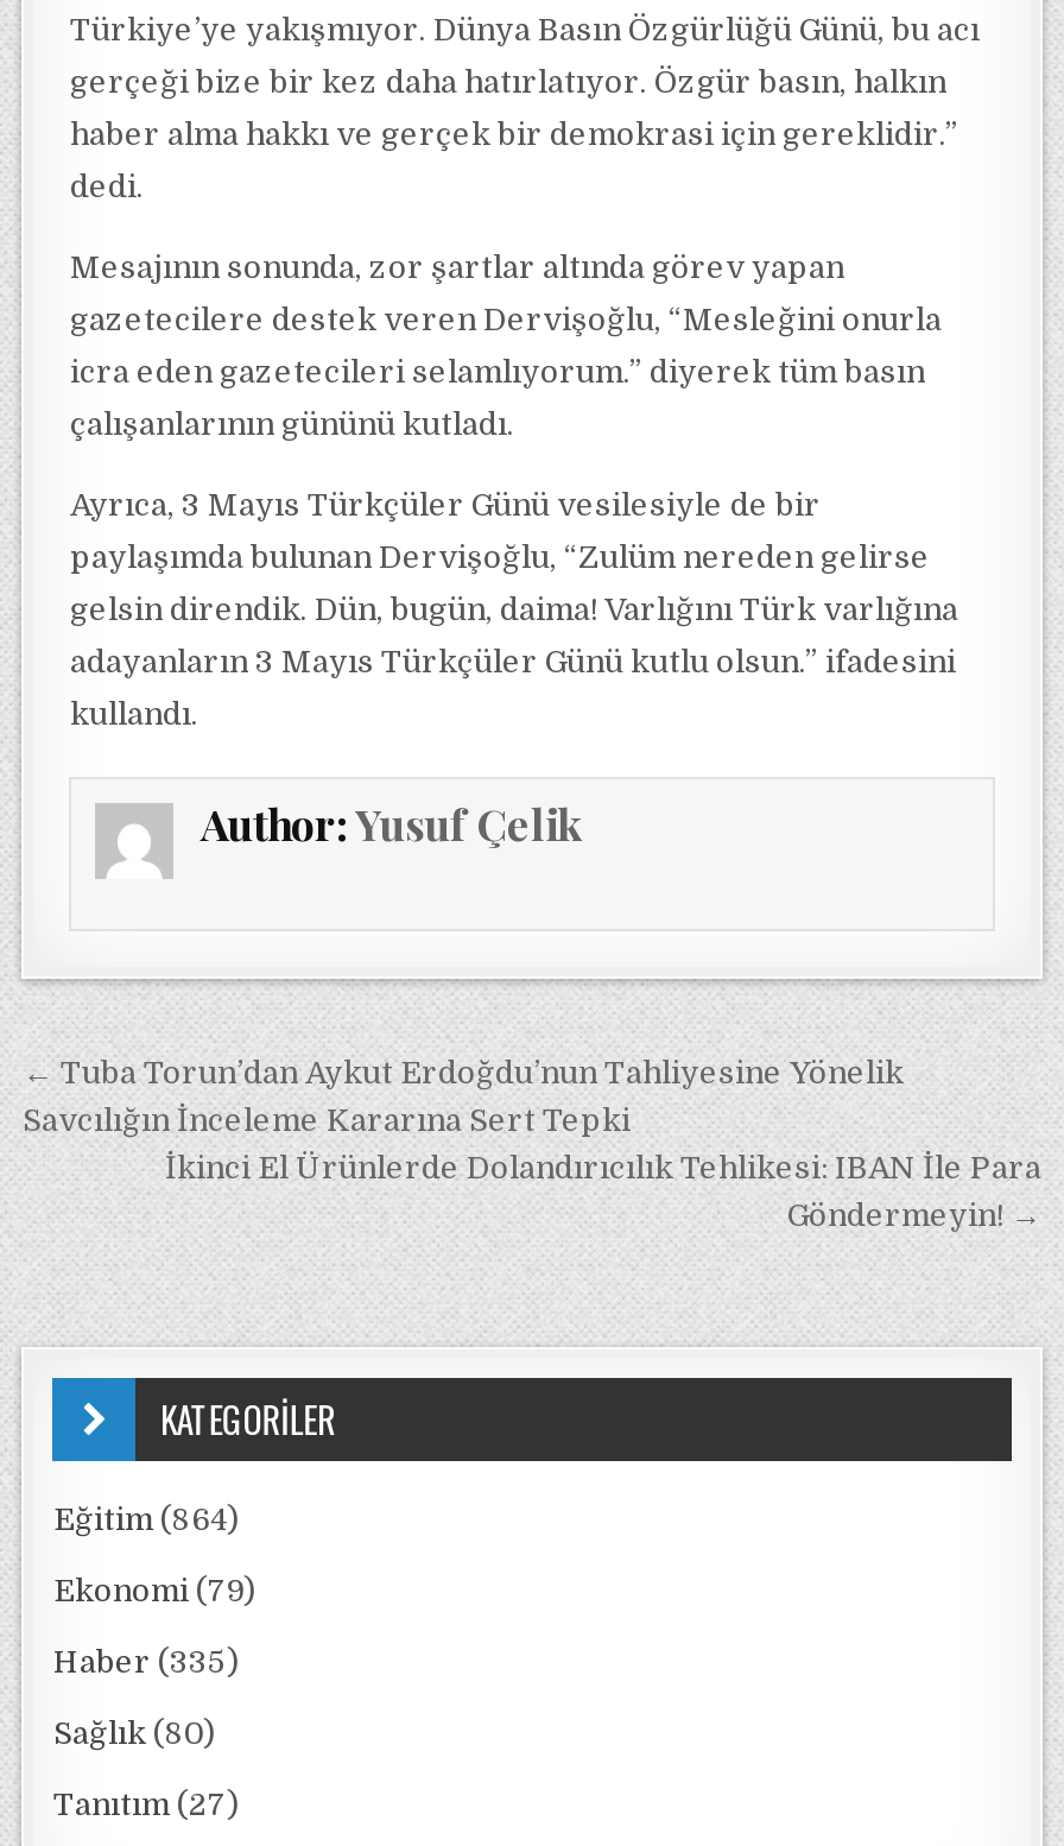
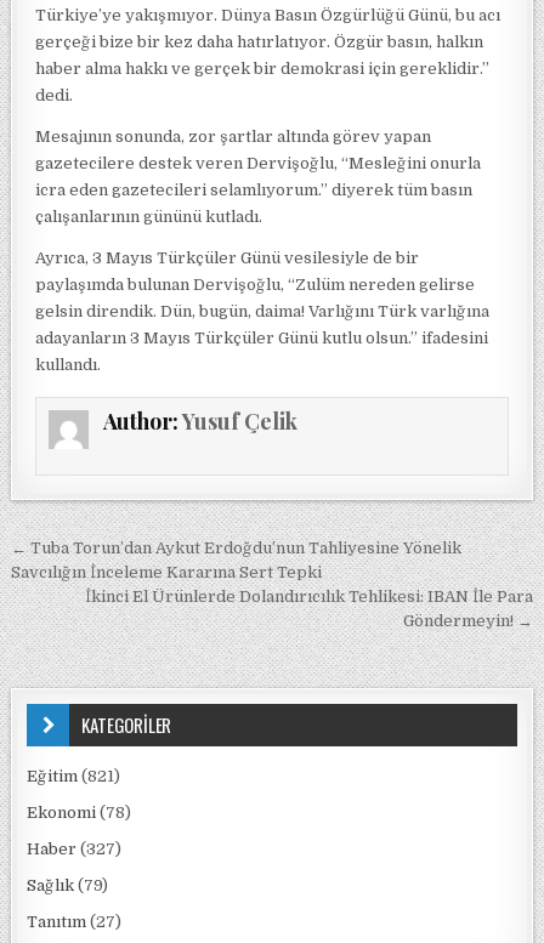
[53,1502,239,1537] Eğitim (864) -> [27,767,121,785] Eğitim (821)
[53,1573,255,1608] Ekonomi (79) -> [27,803,132,822] Ekonomi (78)
[53,1644,239,1680] Haber (335) -> [27,840,122,858] Haber (327)
[53,1715,215,1751] Sağlık (80) -> [27,876,109,894] Sağlık (79)

